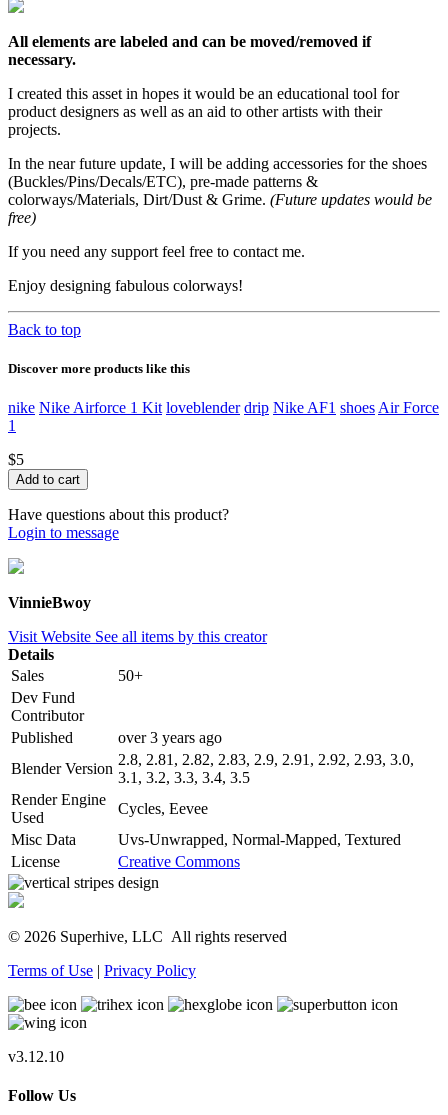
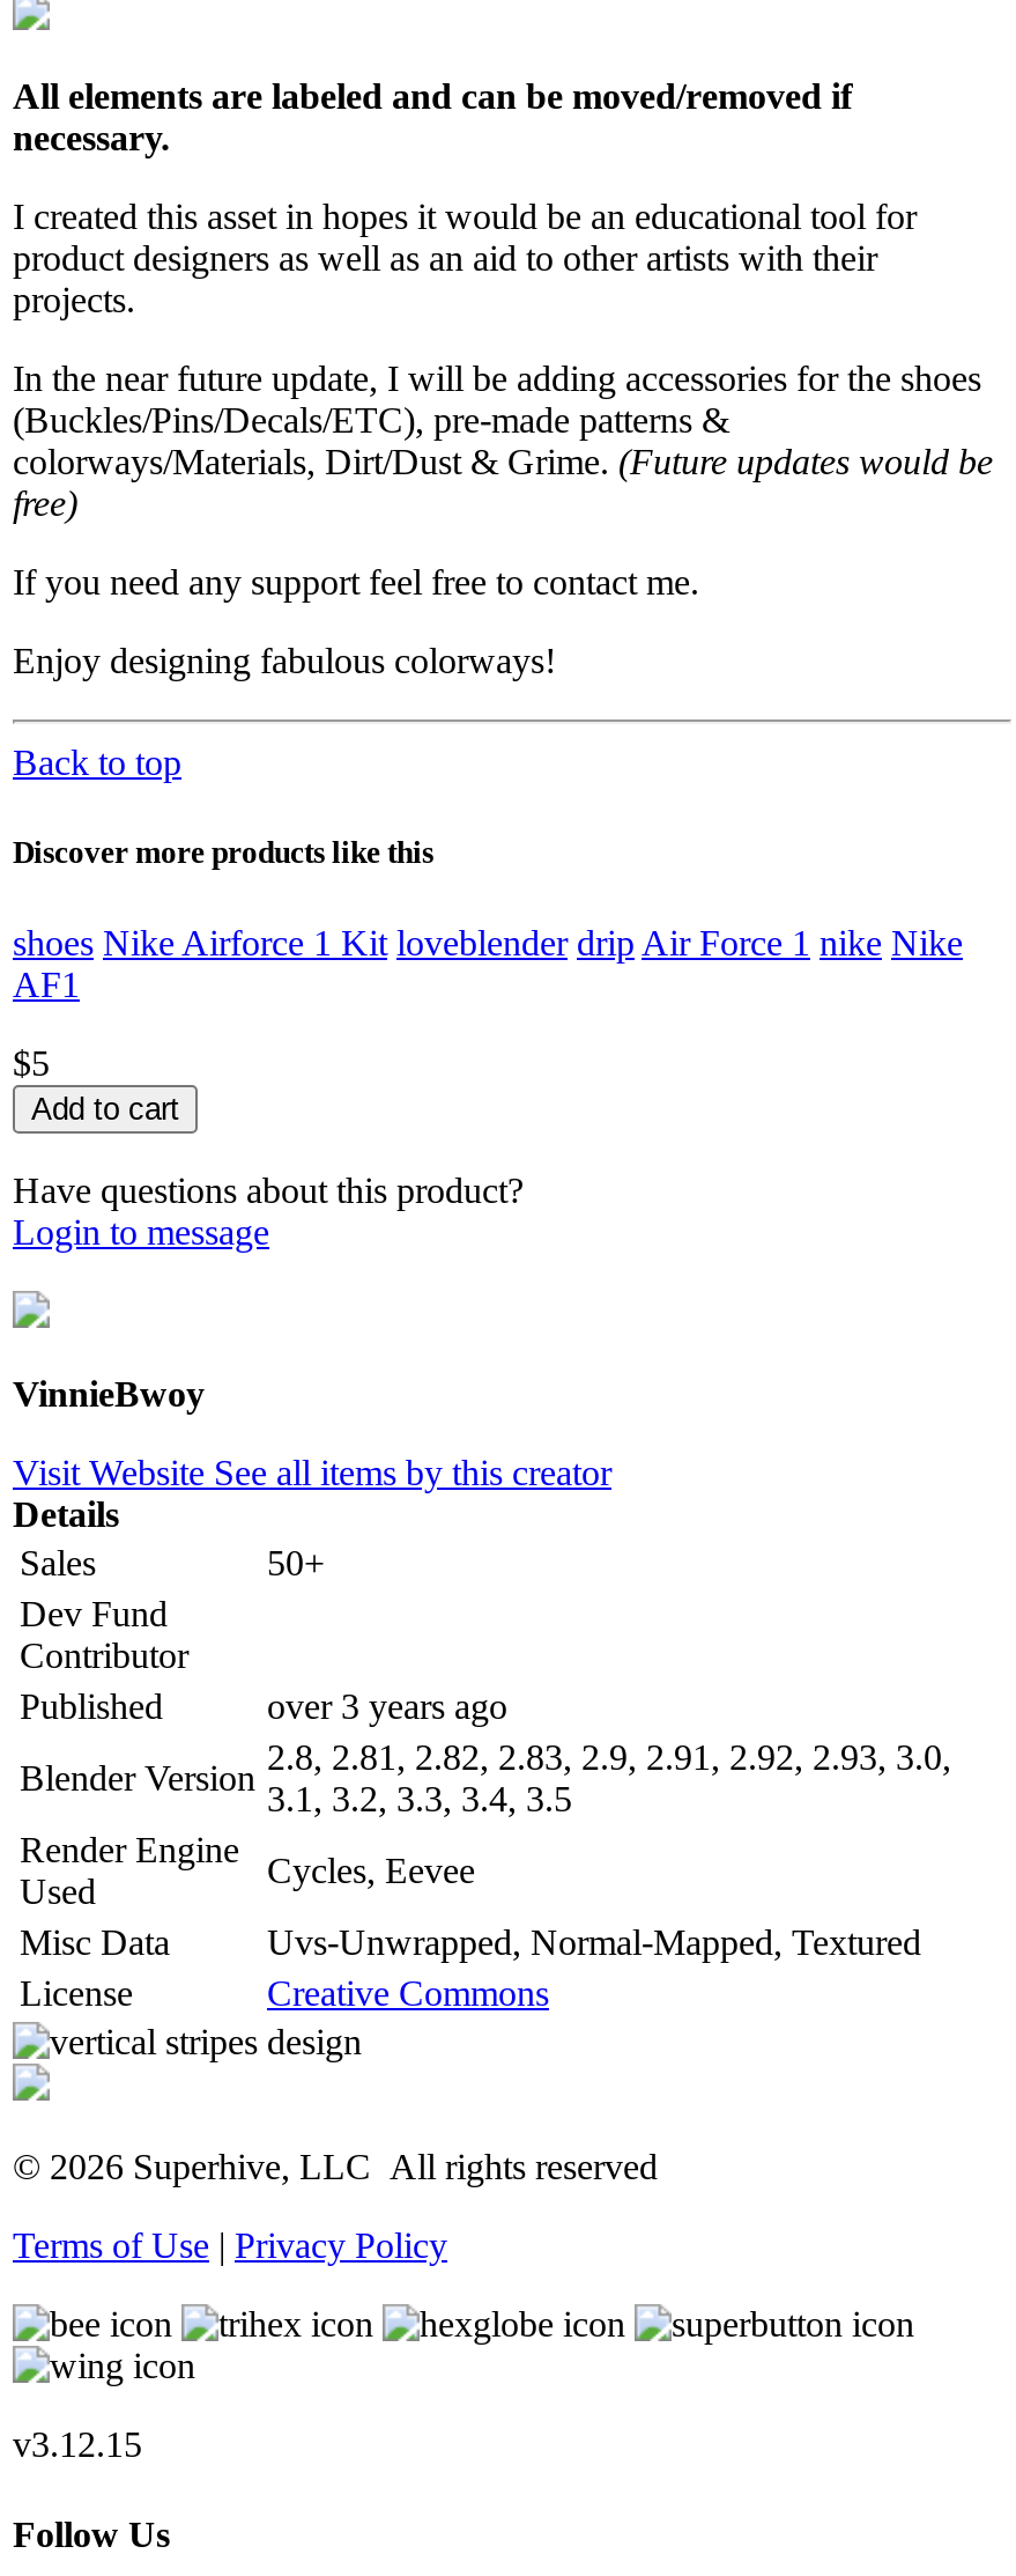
[8,399,439,434] nike Nike Airforce 1 Kit loveblender drip Nike AF1 shoes Air Force | 1 -> [13,924,963,1004] shoes Nike Airforce 1 Kit loveblender drip Air Force 1 nike Nike | AF1
[8,1048,64,1065] v3.12.10 -> [13,2425,142,2464] v3.12.15

